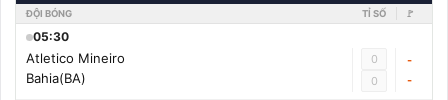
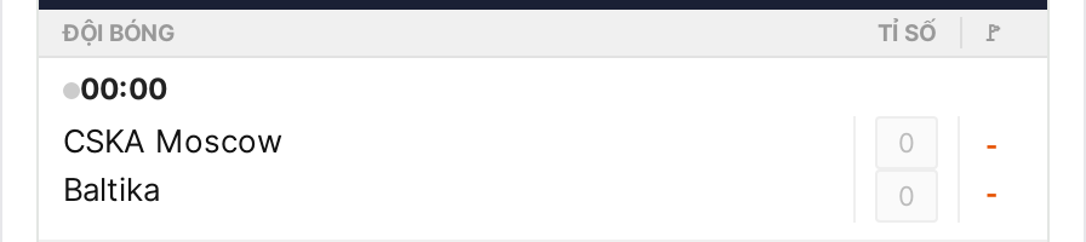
[26,29,125,86] 05:30 | Atletico Mineiro | Bahia(BA) -> [63,70,284,208] 00:00 | CSKA Moscow | Baltika

